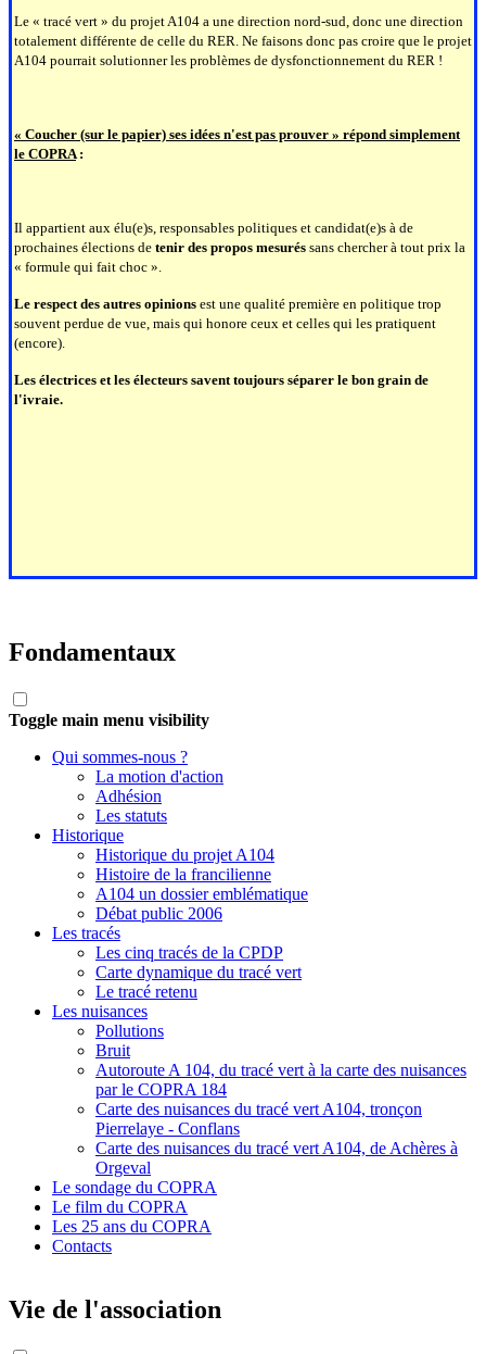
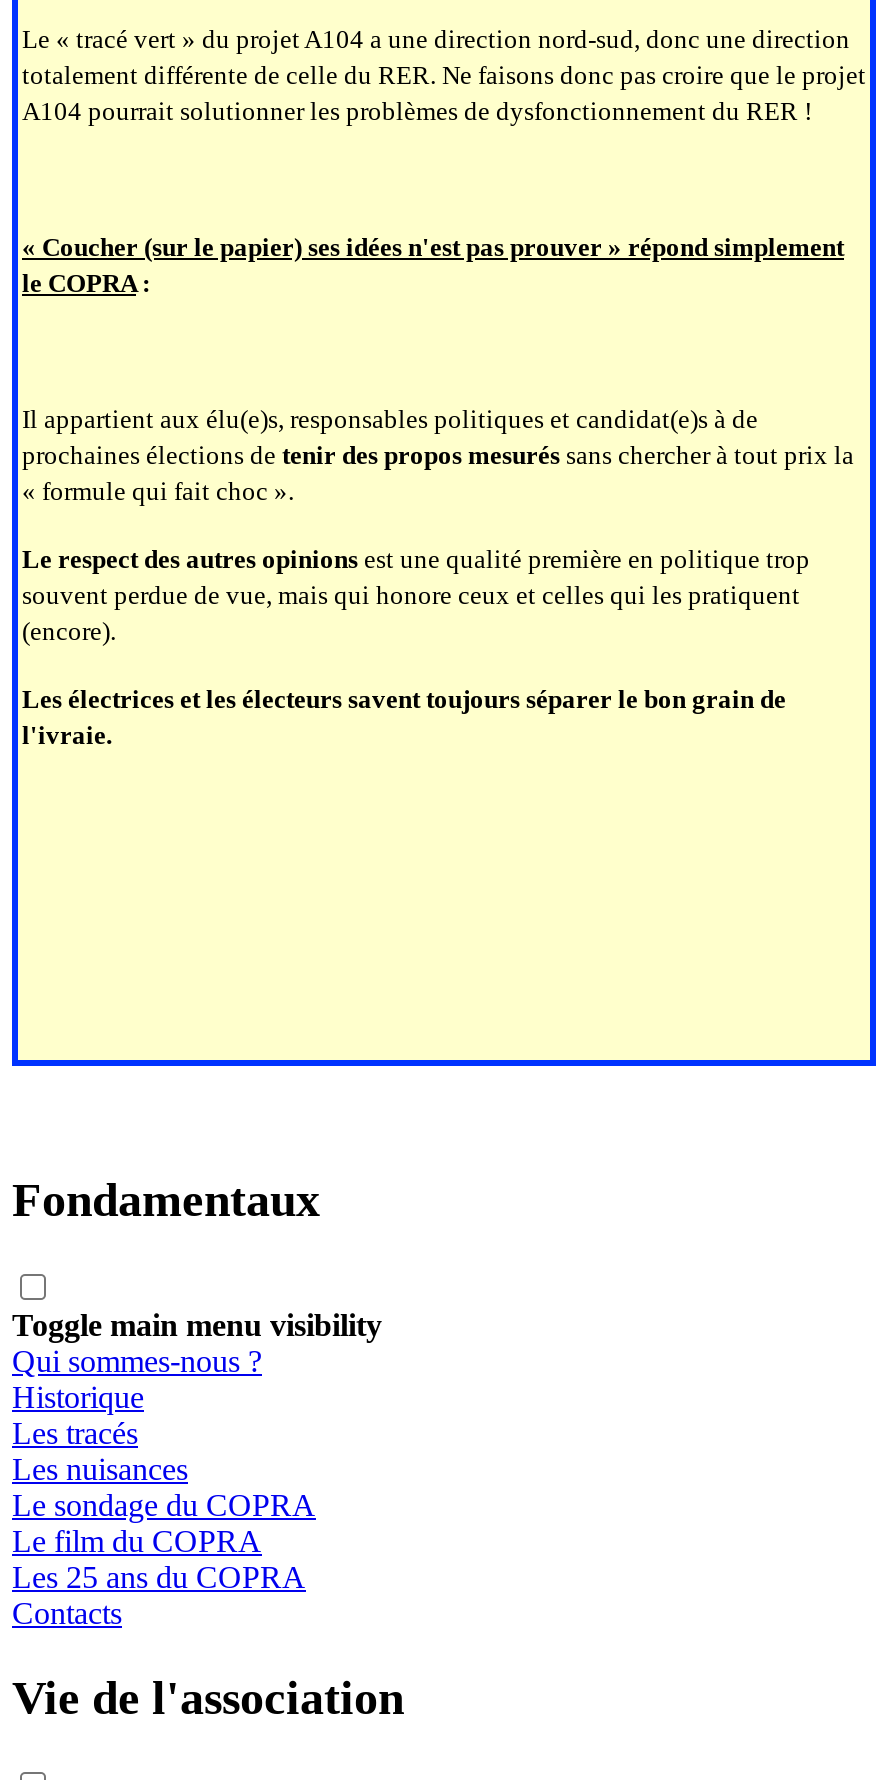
[95,767,223,825] La motion d'action | Adhésion | Les statuts -> none
[95,845,308,923] Historique du projet A104 | Histoire de la francilienne | A104 un dossier emblématique | Débat public 2006 -> none
[95,943,302,1001] Les cinq tracés de la CPDP | Carte dynamique du tracé vert | Le tracé retenu -> none
[95,1021,466,1177] Pollutions | Bruit | Autoroute A 104, du tracé vert à la carte des nuisances | par le COPRA 184 | Carte des nuisances du tracé vert A104, tronçon | Pierrelaye - Conflans | Carte des nuisances du tracé vert A104, de Achères à | Orgeval -> none

